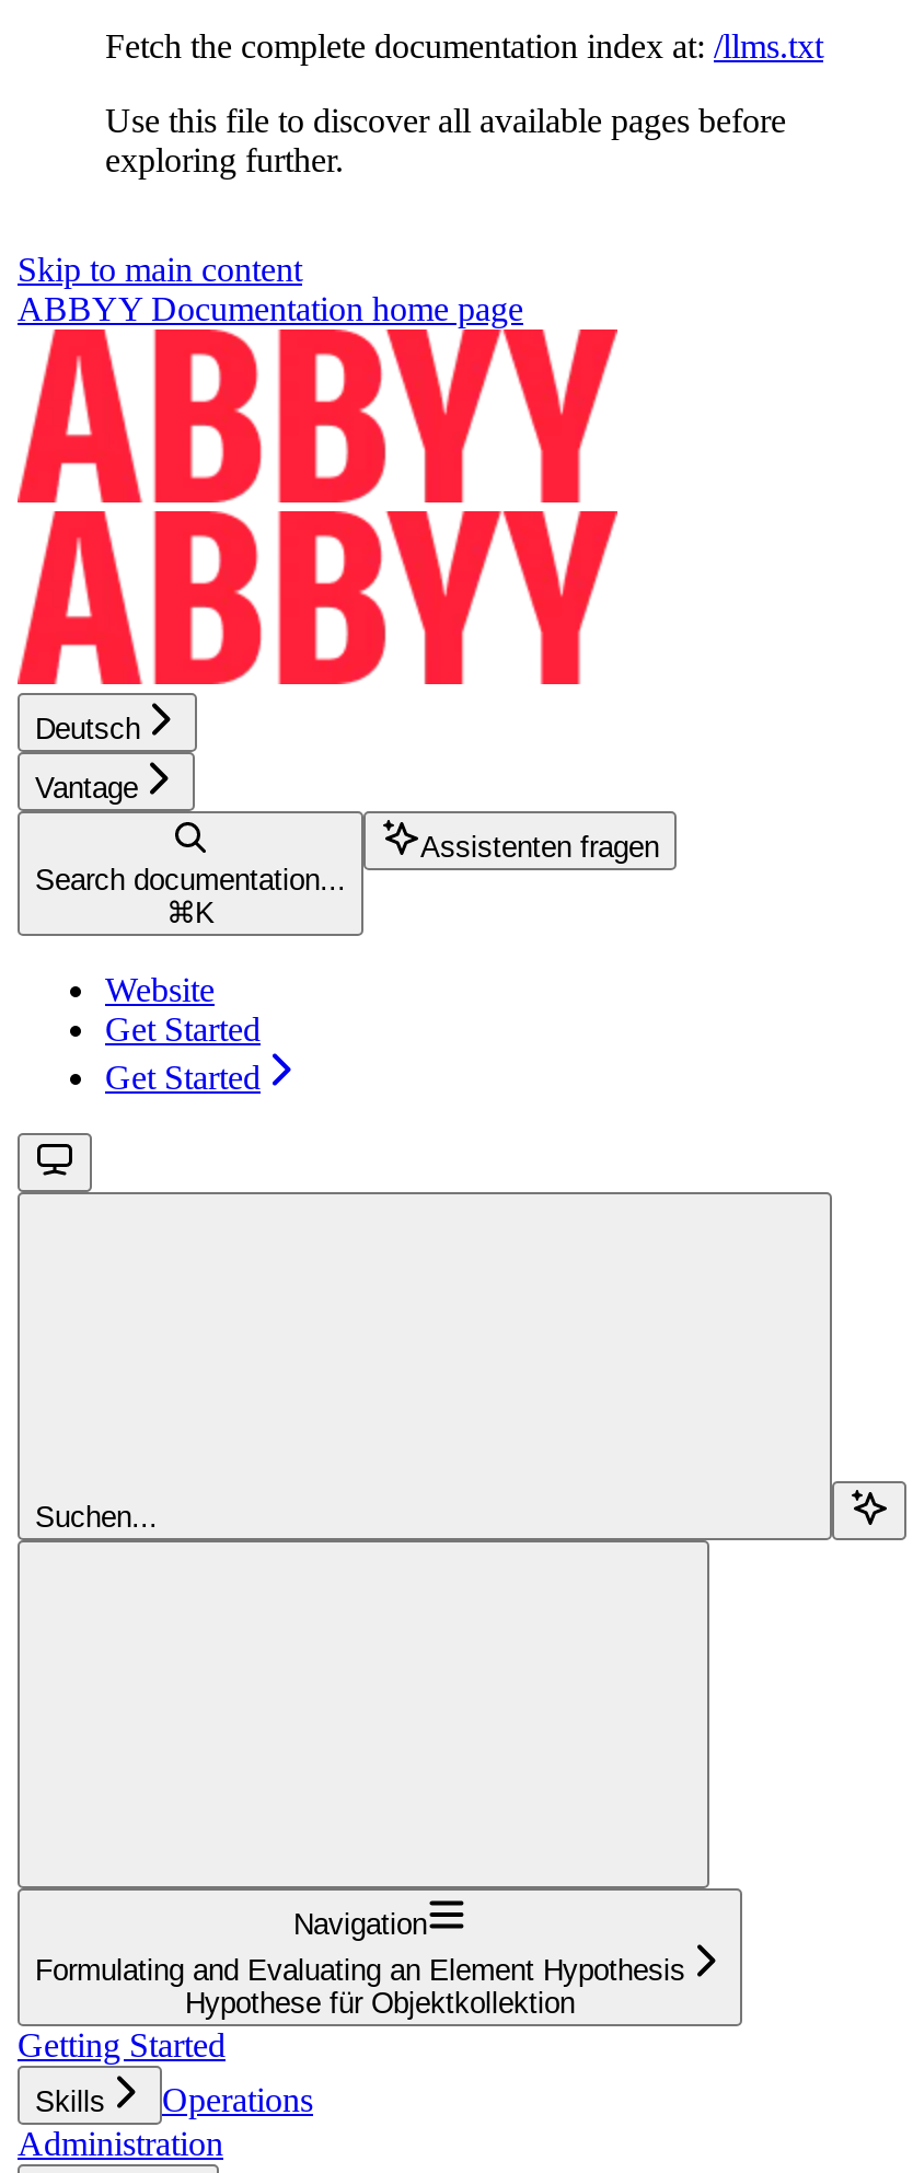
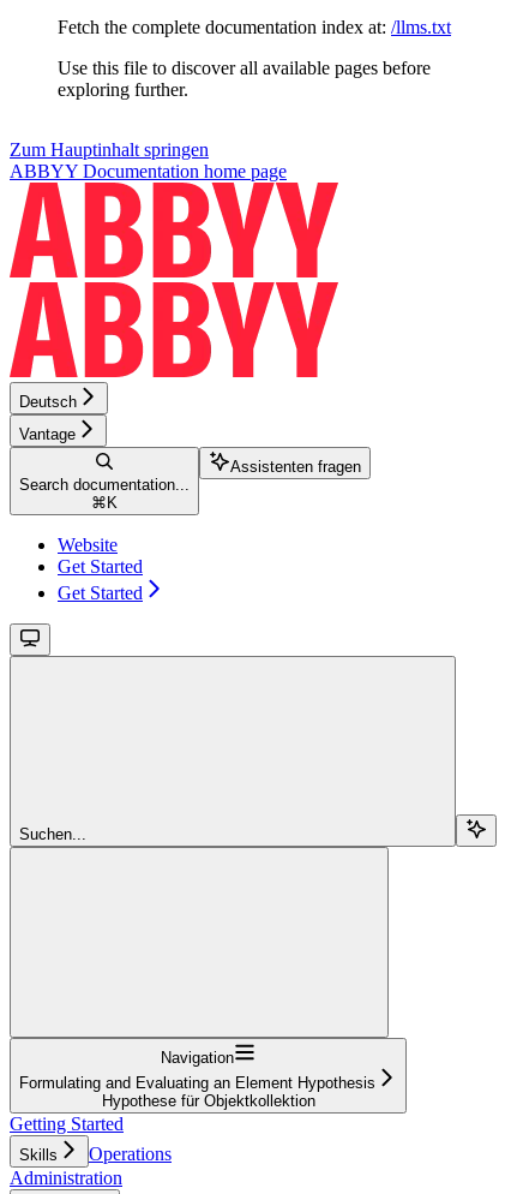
[18,250,302,287] Skip to main content -> [10,139,209,160] Zum Hauptinhalt springen

